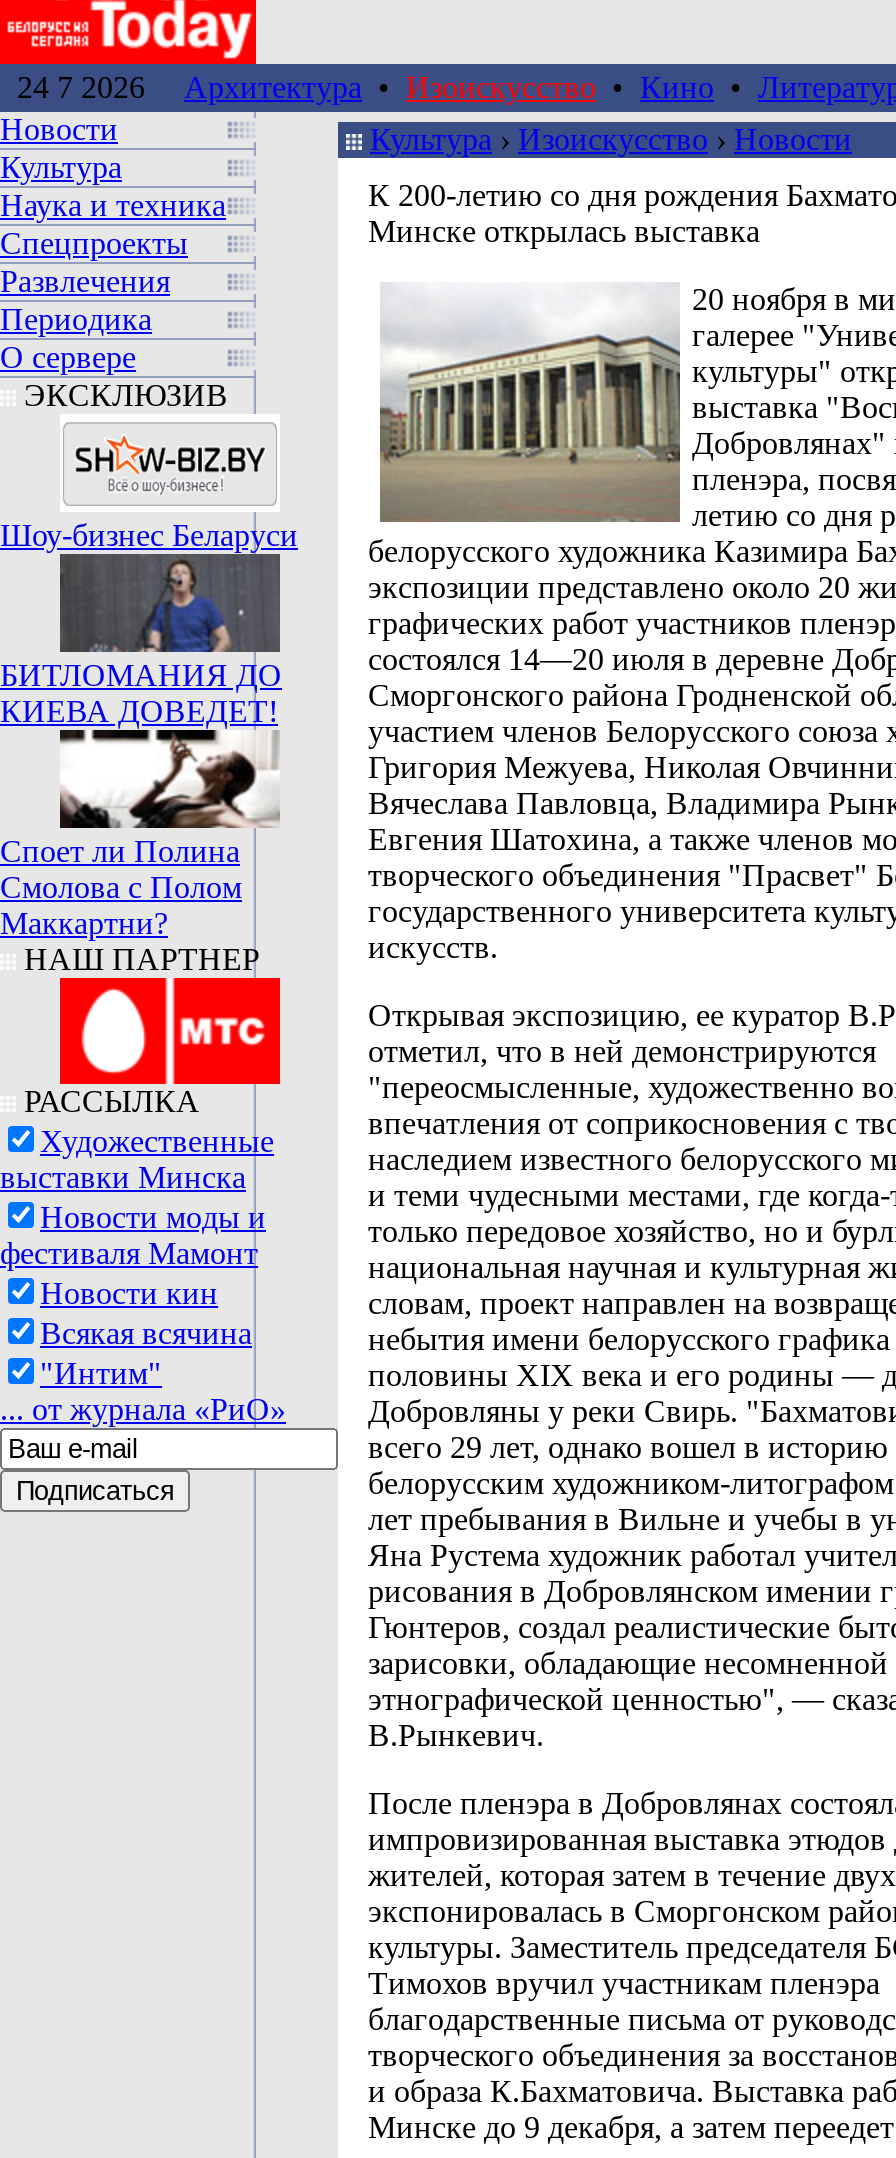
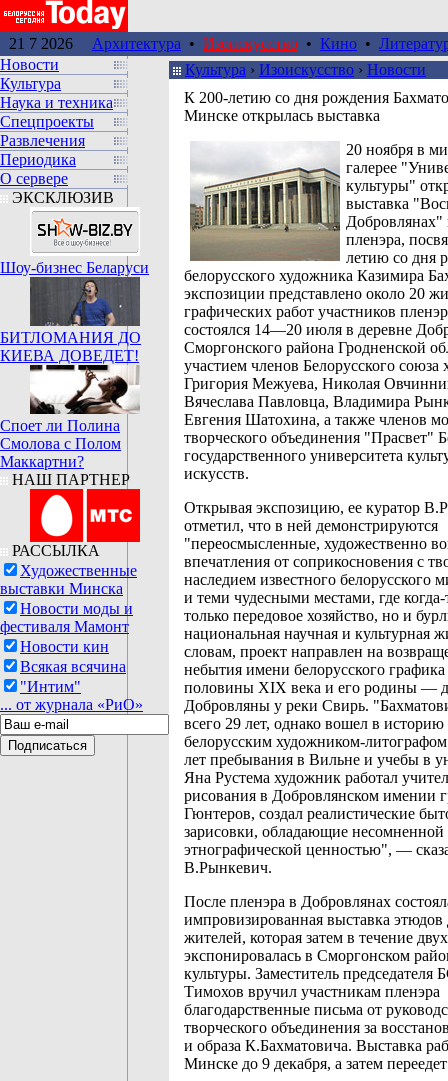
[17,70,145,104] 24 7 2026 -> [8,35,72,52] 21 7 2026

